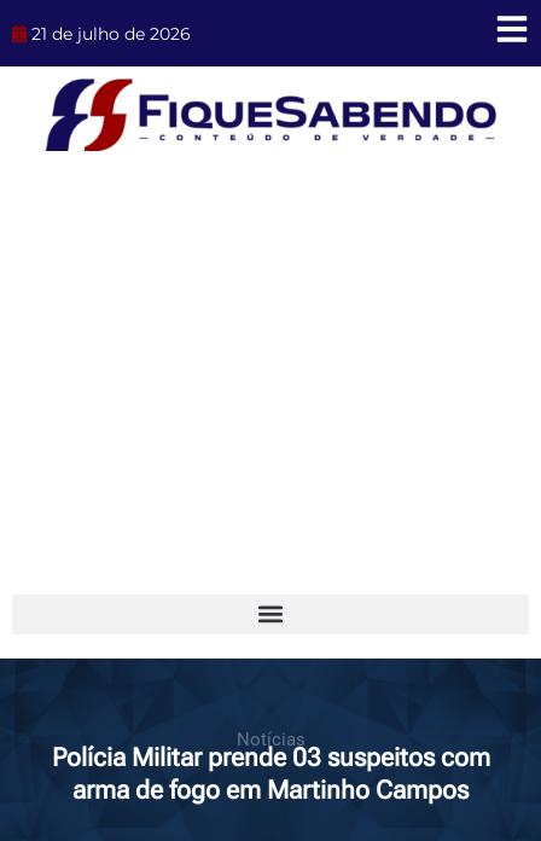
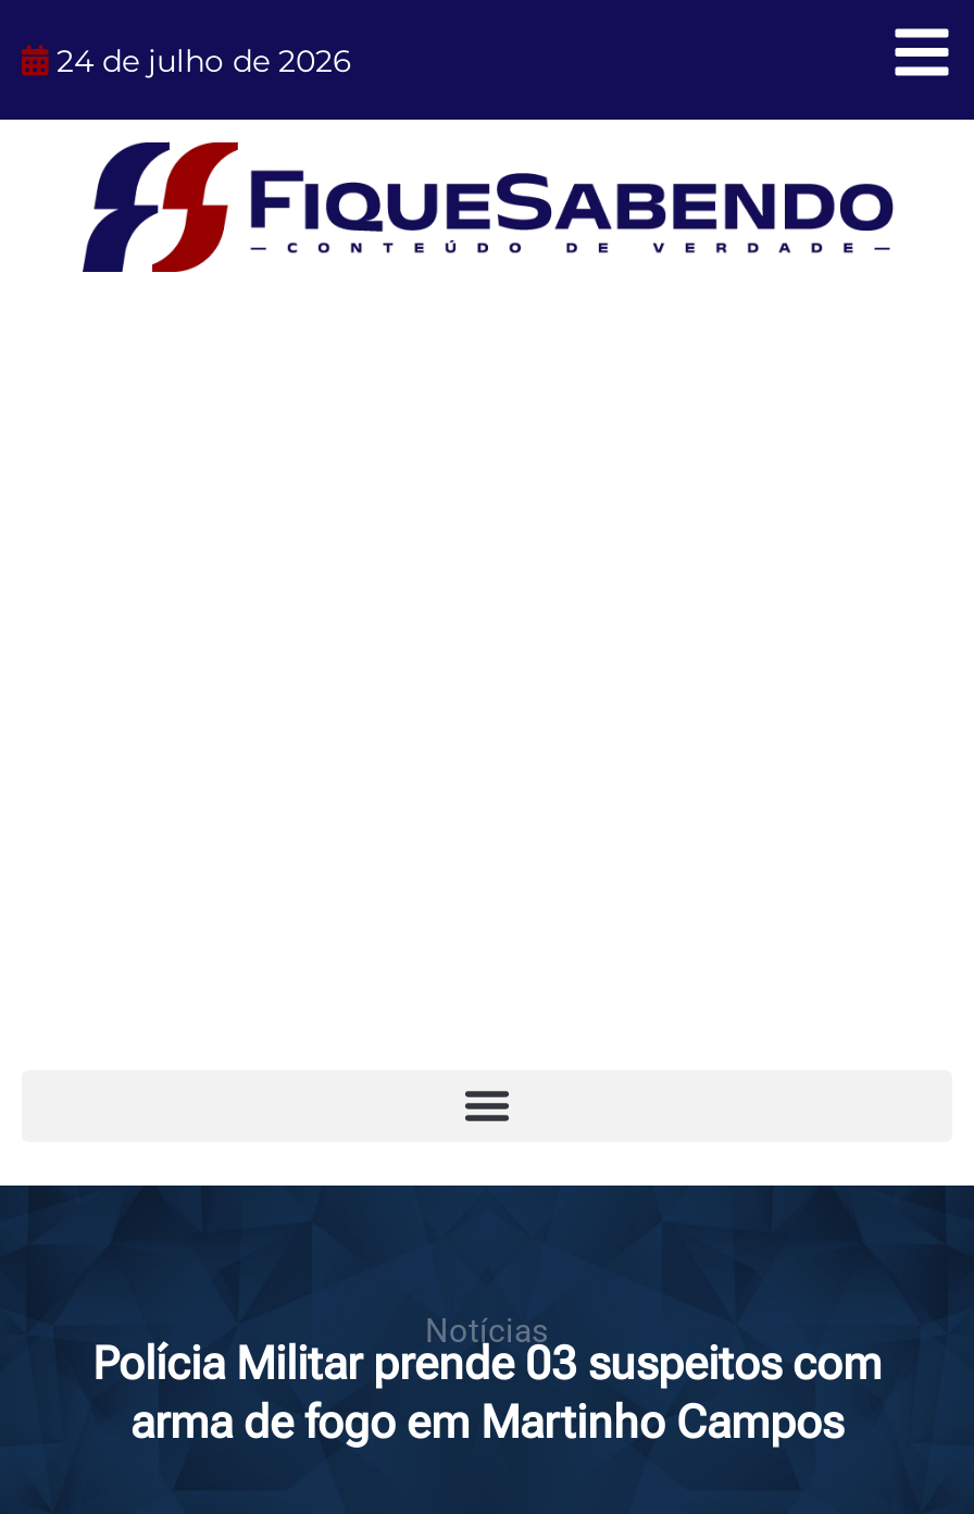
[31,22,191,44] 21 de julho de 2026 -> [57,40,352,79] 24 de julho de 2026

